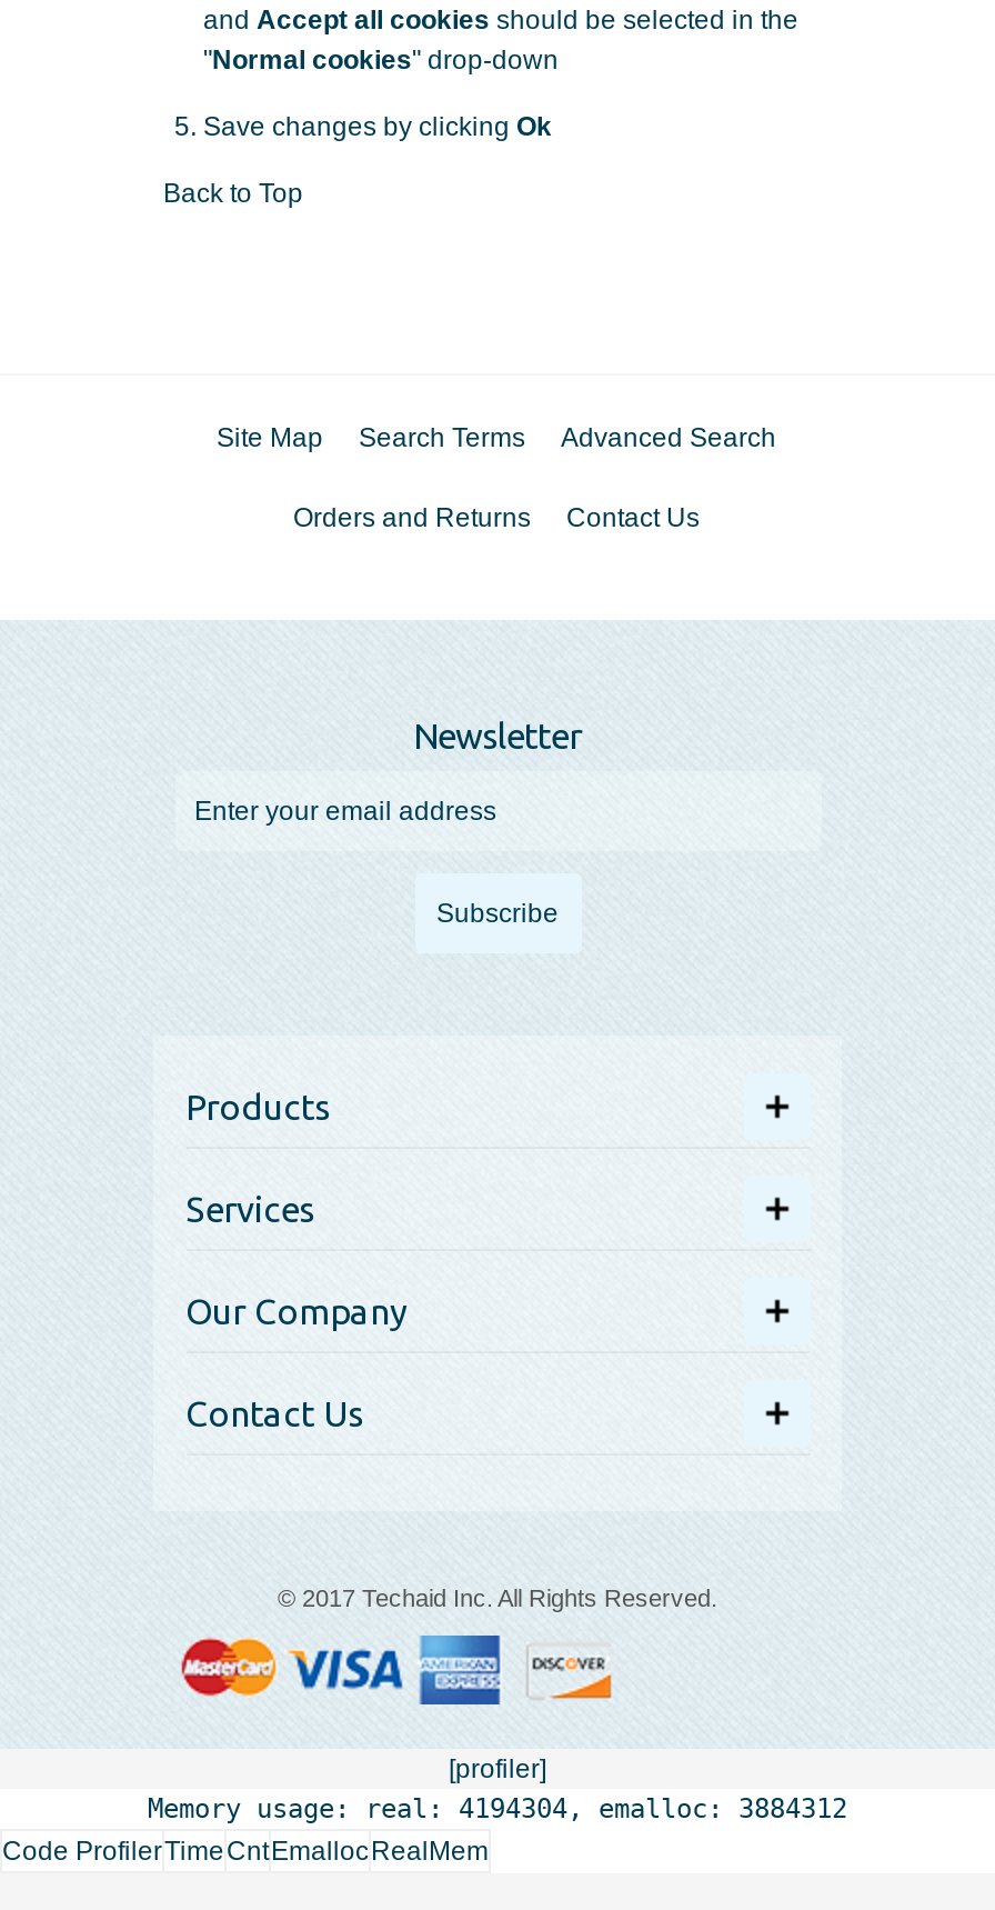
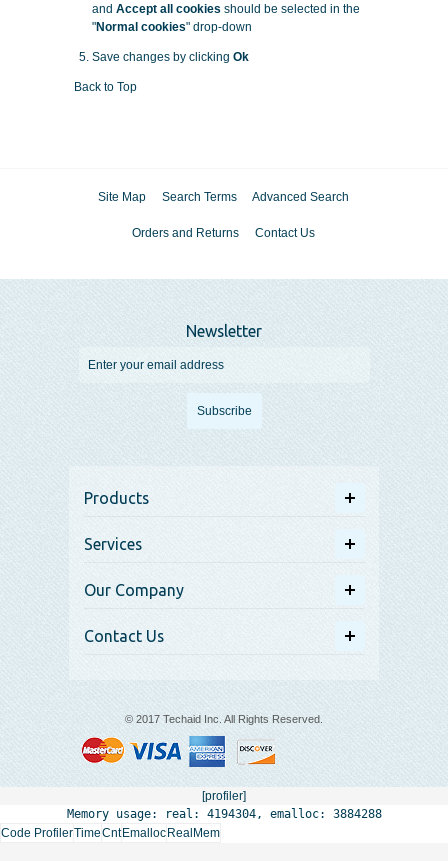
[148,1794,847,1825] Memory usage: real: 4194304, emalloc: 3884312 -> [66,807,381,821] Memory usage: real: 4194304, emalloc: 3884288

